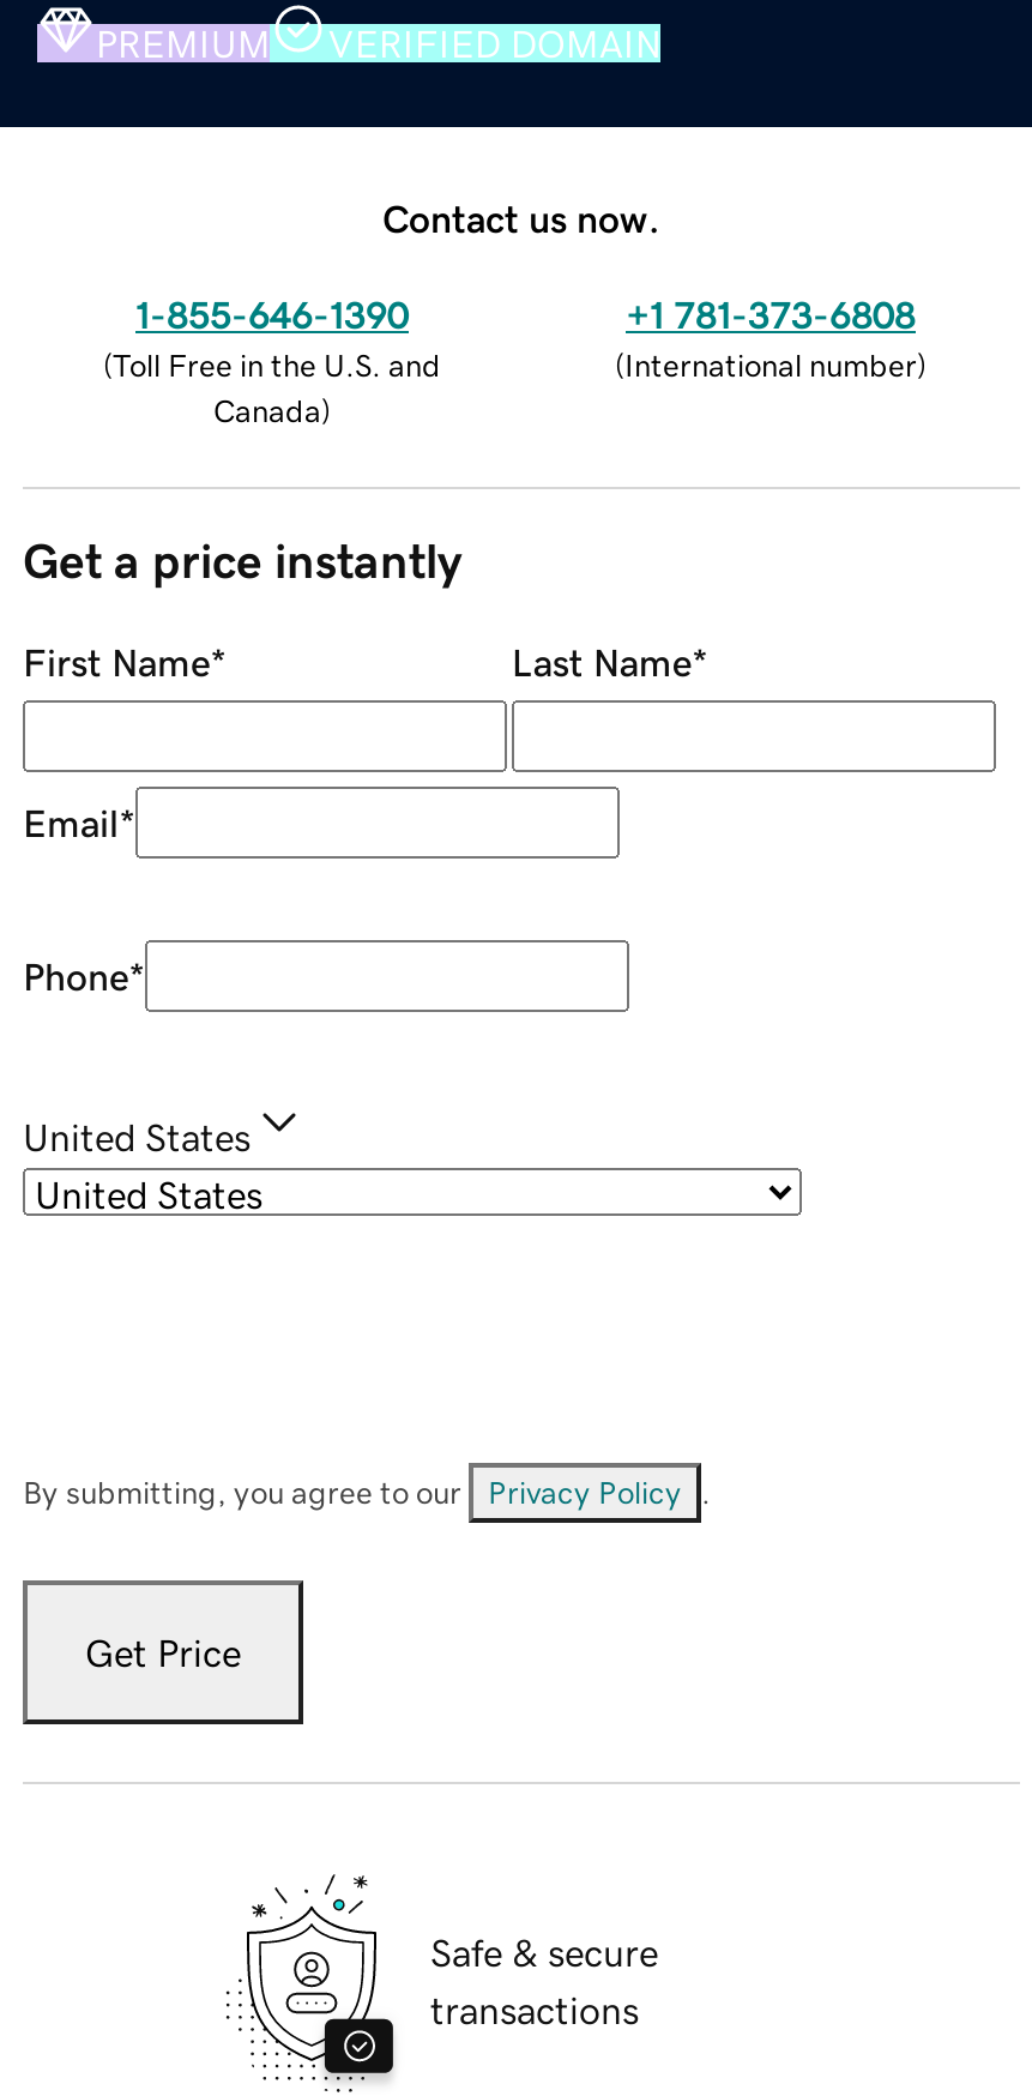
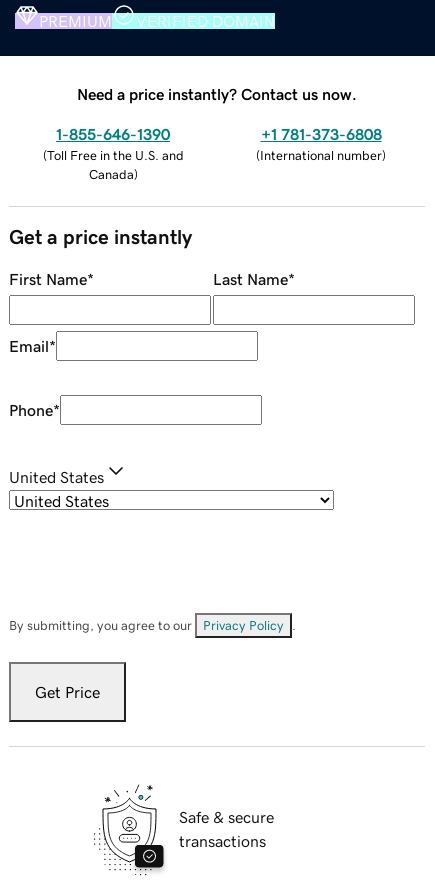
[382,198,660,236] Contact us now. -> [77,86,357,102] Need a price instantly? Contact us now.

